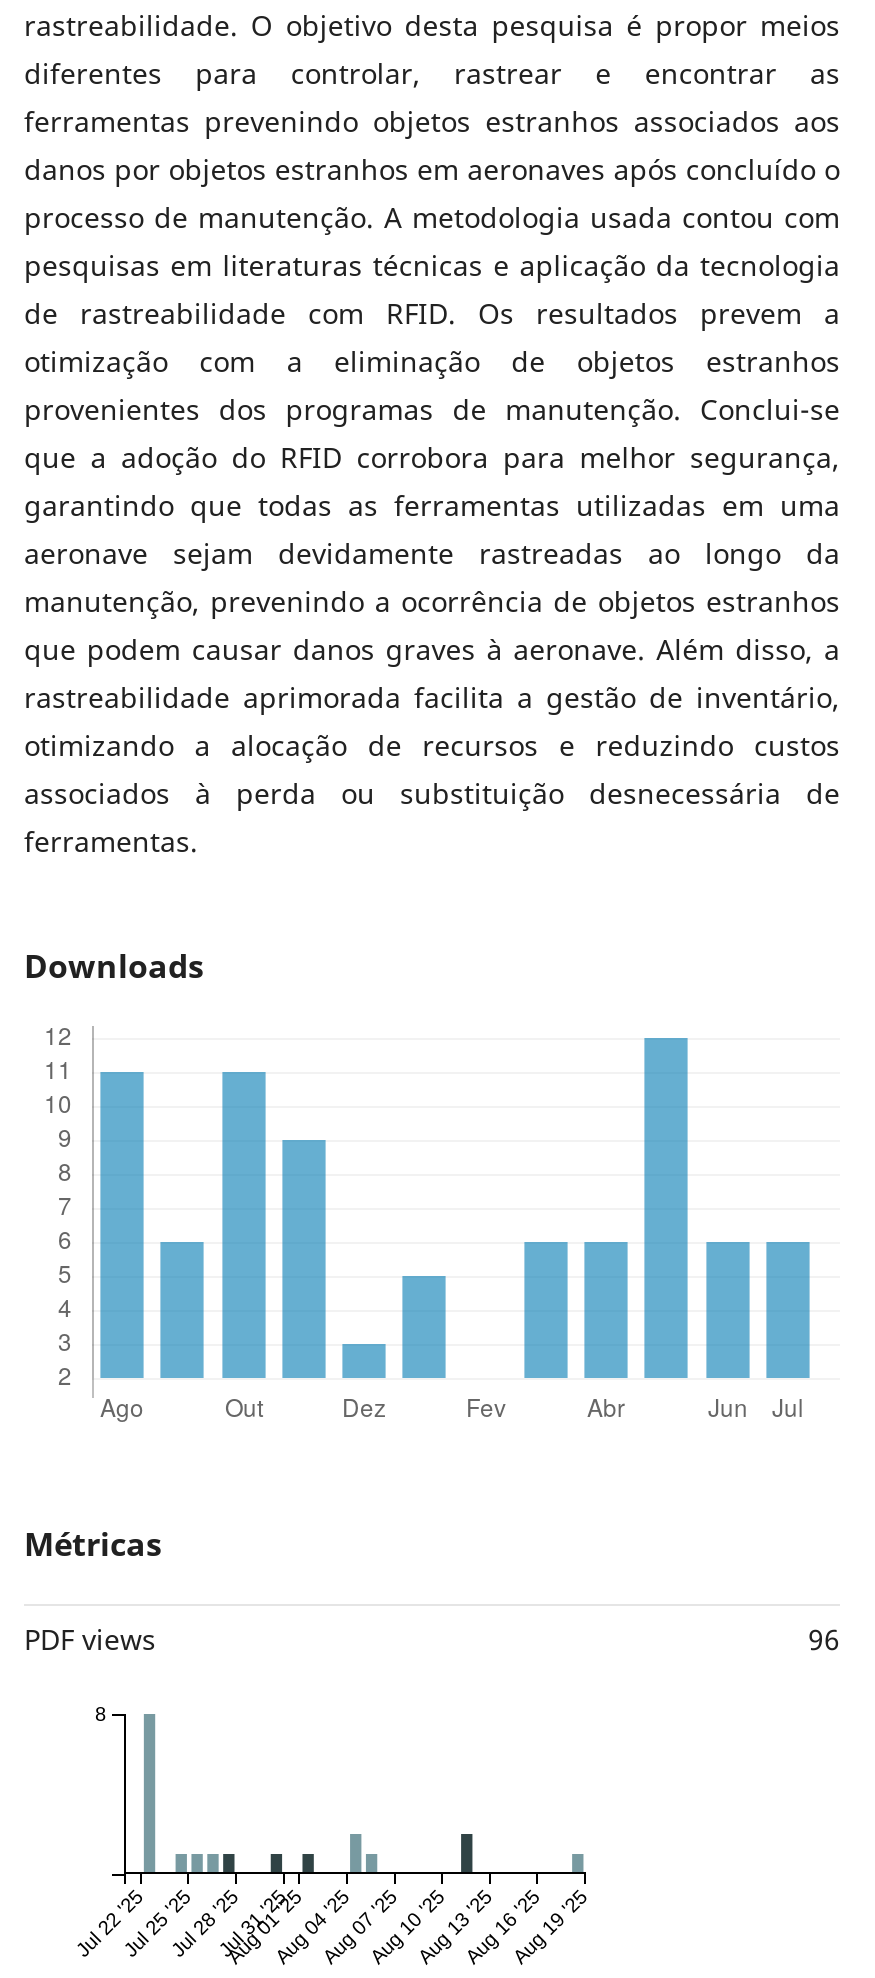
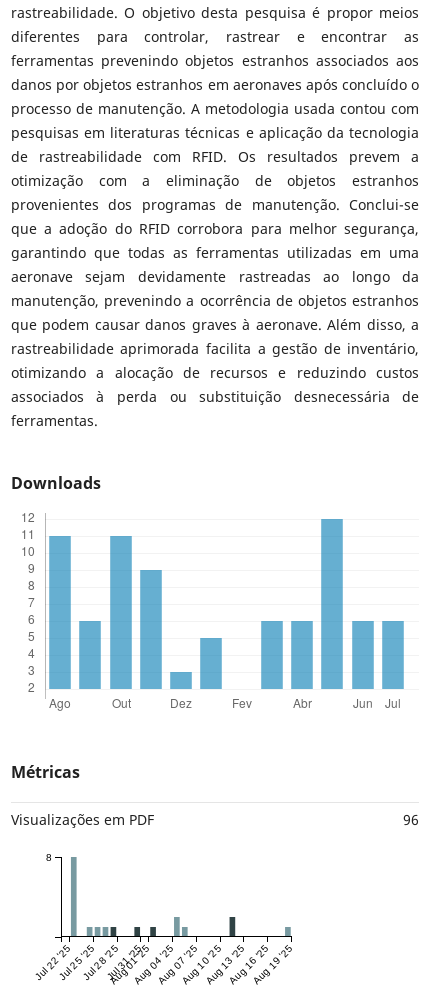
[24,1620,156,1658] PDF views -> [11,810,154,829] Visualizações em PDF

